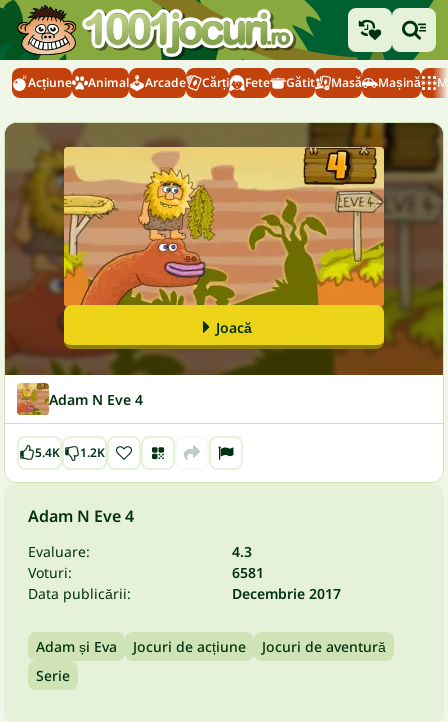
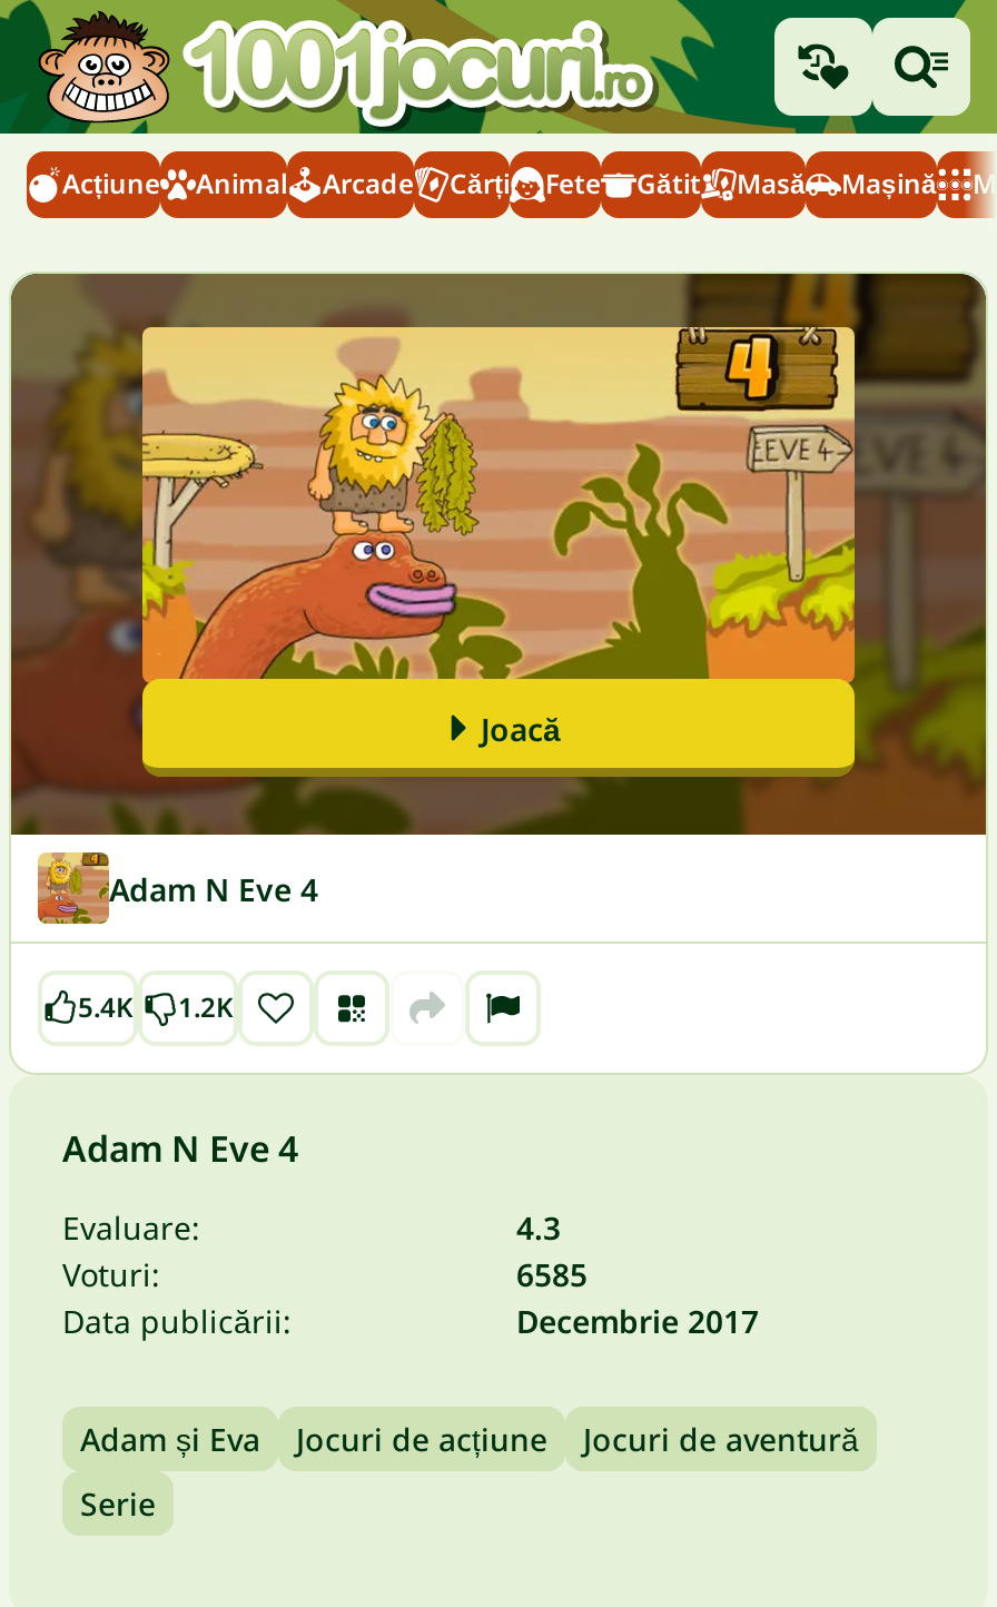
[232,563,264,582] 6581 -> [516,1253,588,1295] 6585

